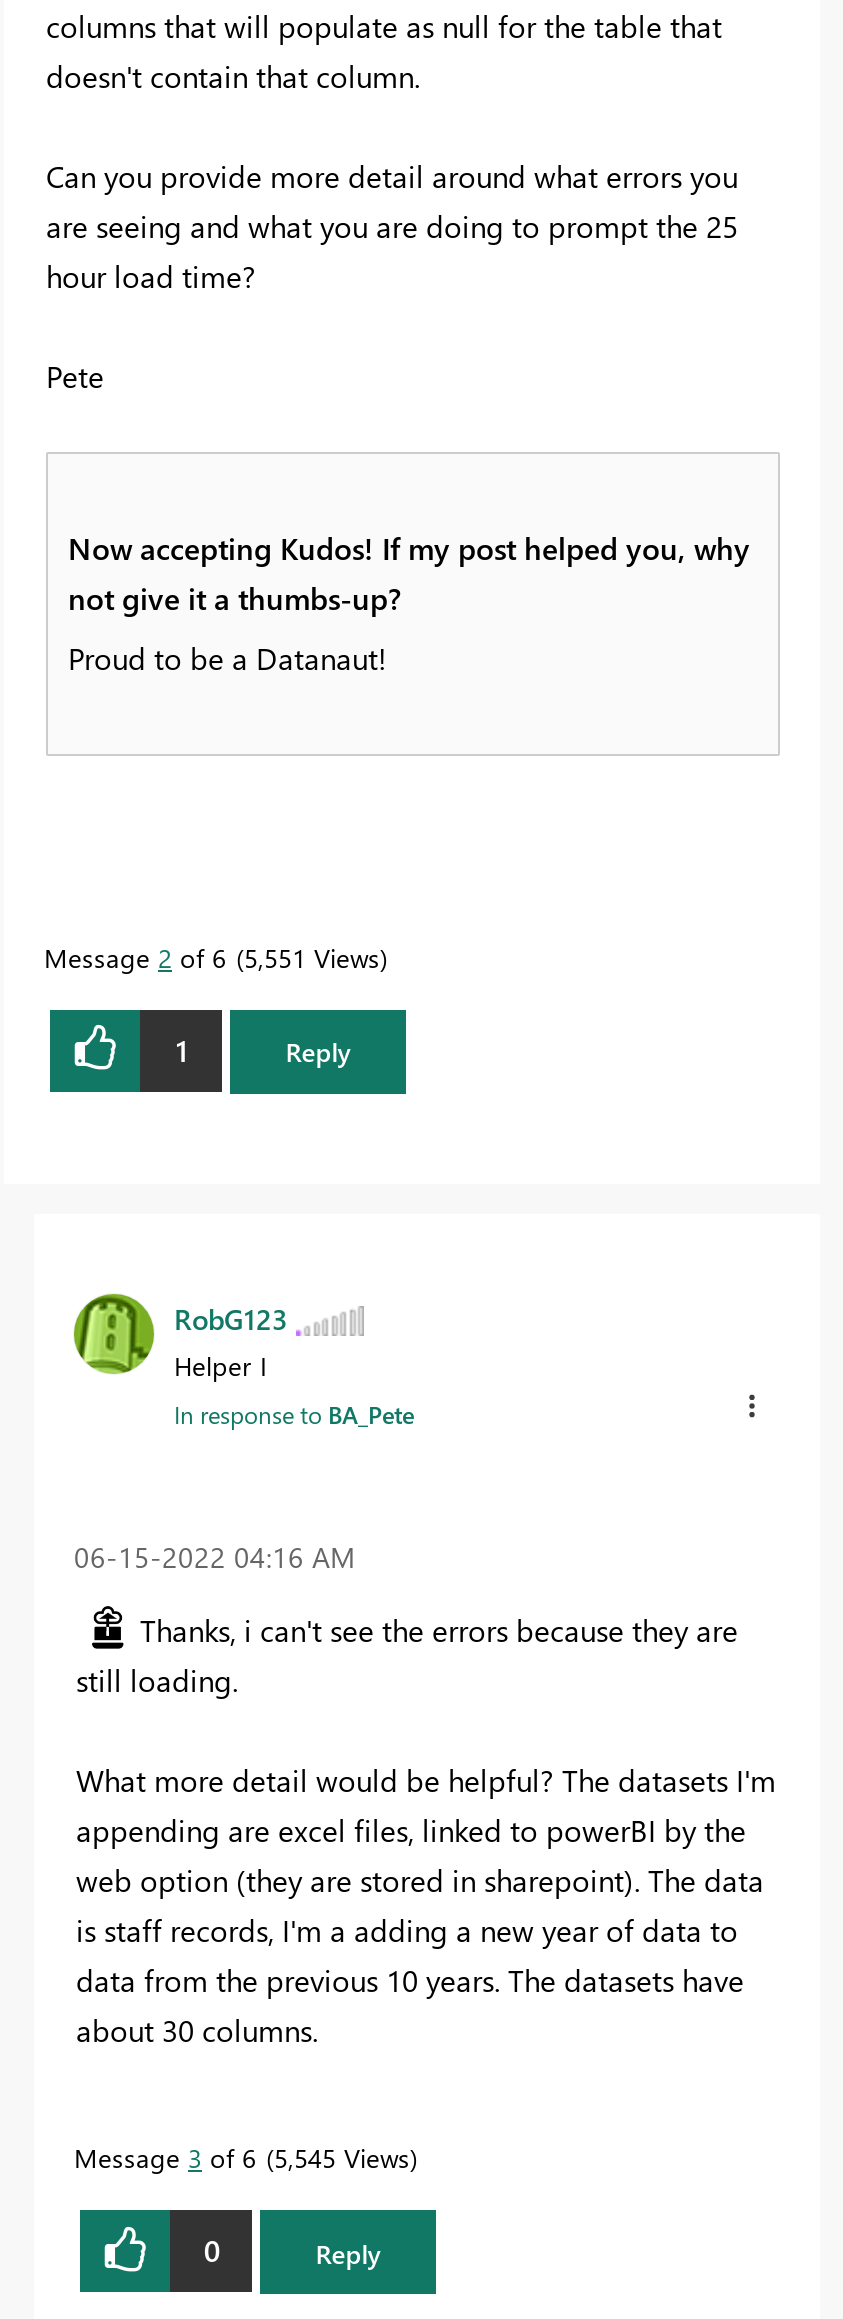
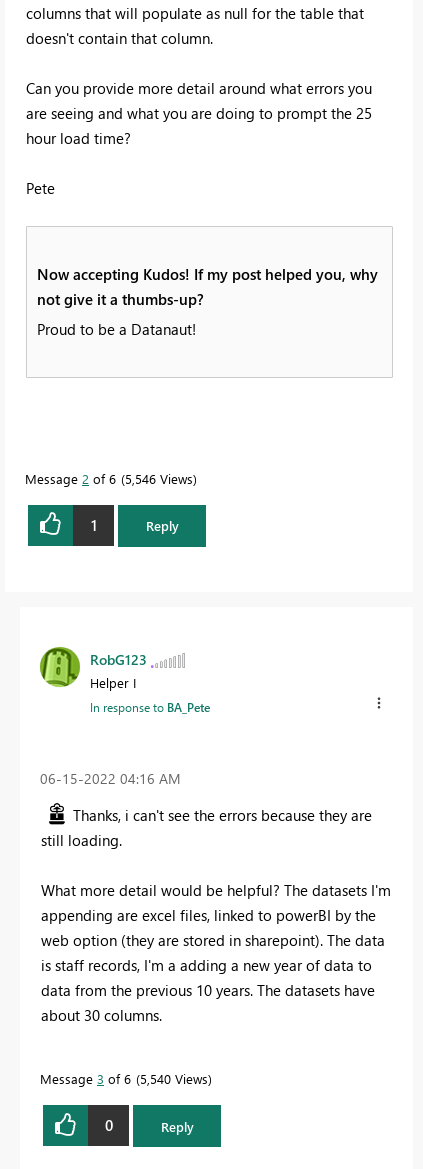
[44,939,380,973] Message 2 of 6 5,551 Views -> [25,469,193,486] Message 2 of 6 5,546 Views
[74,2140,410,2174] Message 3 of 6 5,545 Views -> [40,1070,208,1087] Message 3 of 6 5,540 Views

